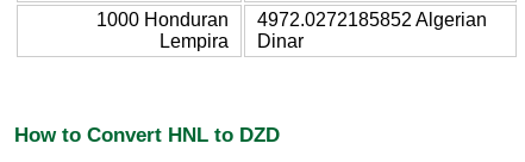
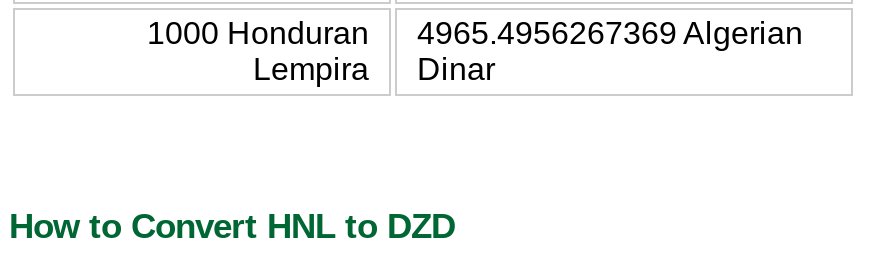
[96,9,487,29] 1000 Honduran 4972.0272185852 Algerian -> [147,15,803,49] 1000 Honduran 4965.4956267369 Algerian

